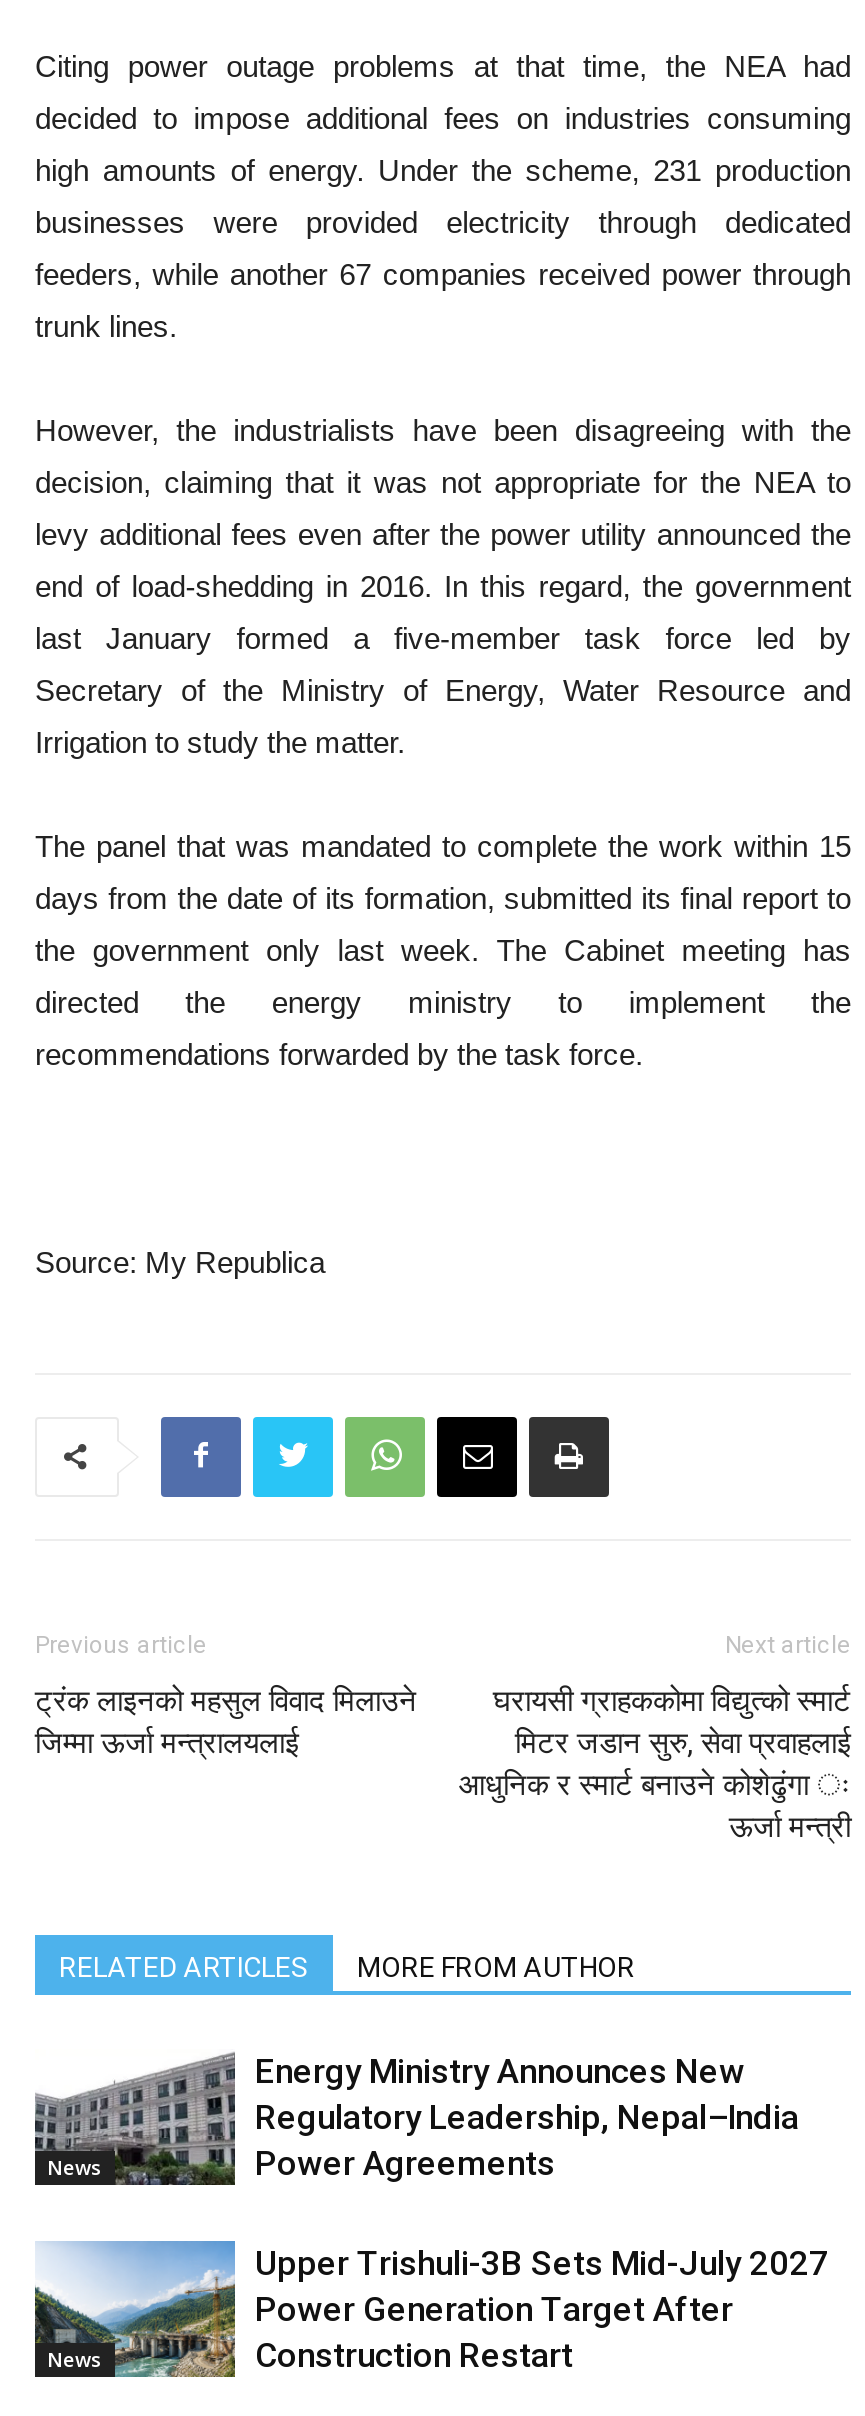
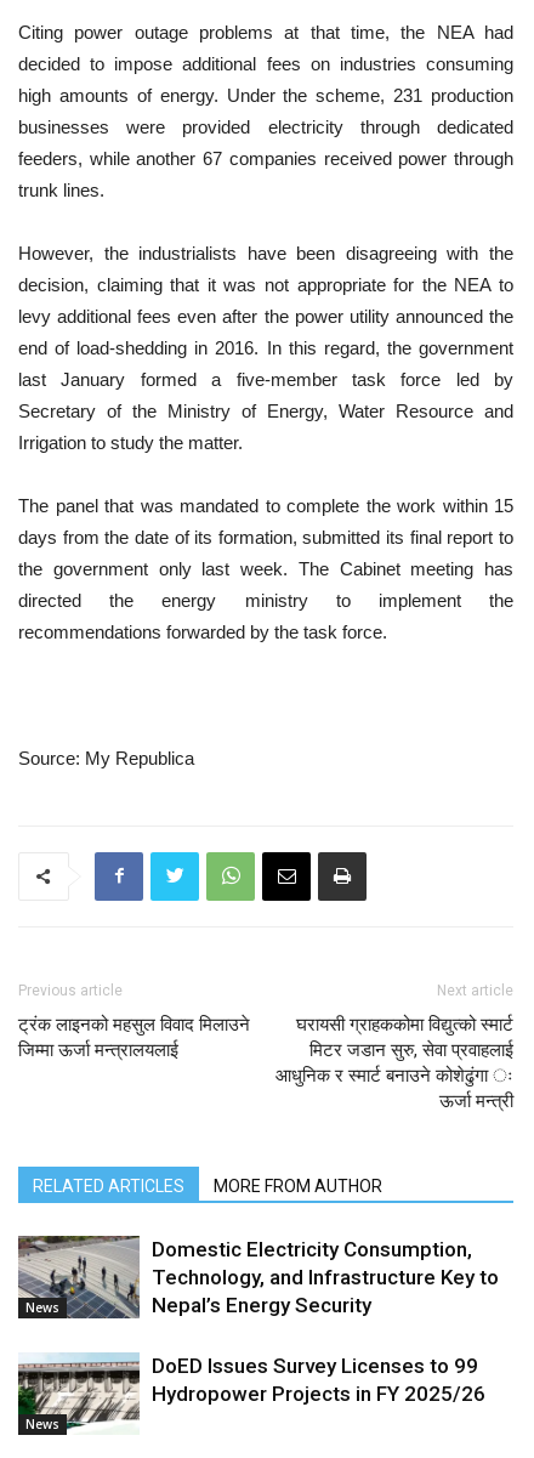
[33,2049,799,2185] [image] | Energy Ministry Announces New | Regulatory Leadership, Nepal–India | Power Agreements -> [17,1235,499,1320] [image] | Domestic Electricity Consumption, | Technology, and Infrastructure Key to | Nepal’s Energy Security
[35,2241,829,2379] [image] | Upper Trishuli-3B Sets Mid-July 2027 | Power Generation Target After | Construction Restart -> [17,1353,485,1435] [image] | DoED Issues Survey Licenses to 99 | Hydropower Projects in FY 2025/26

